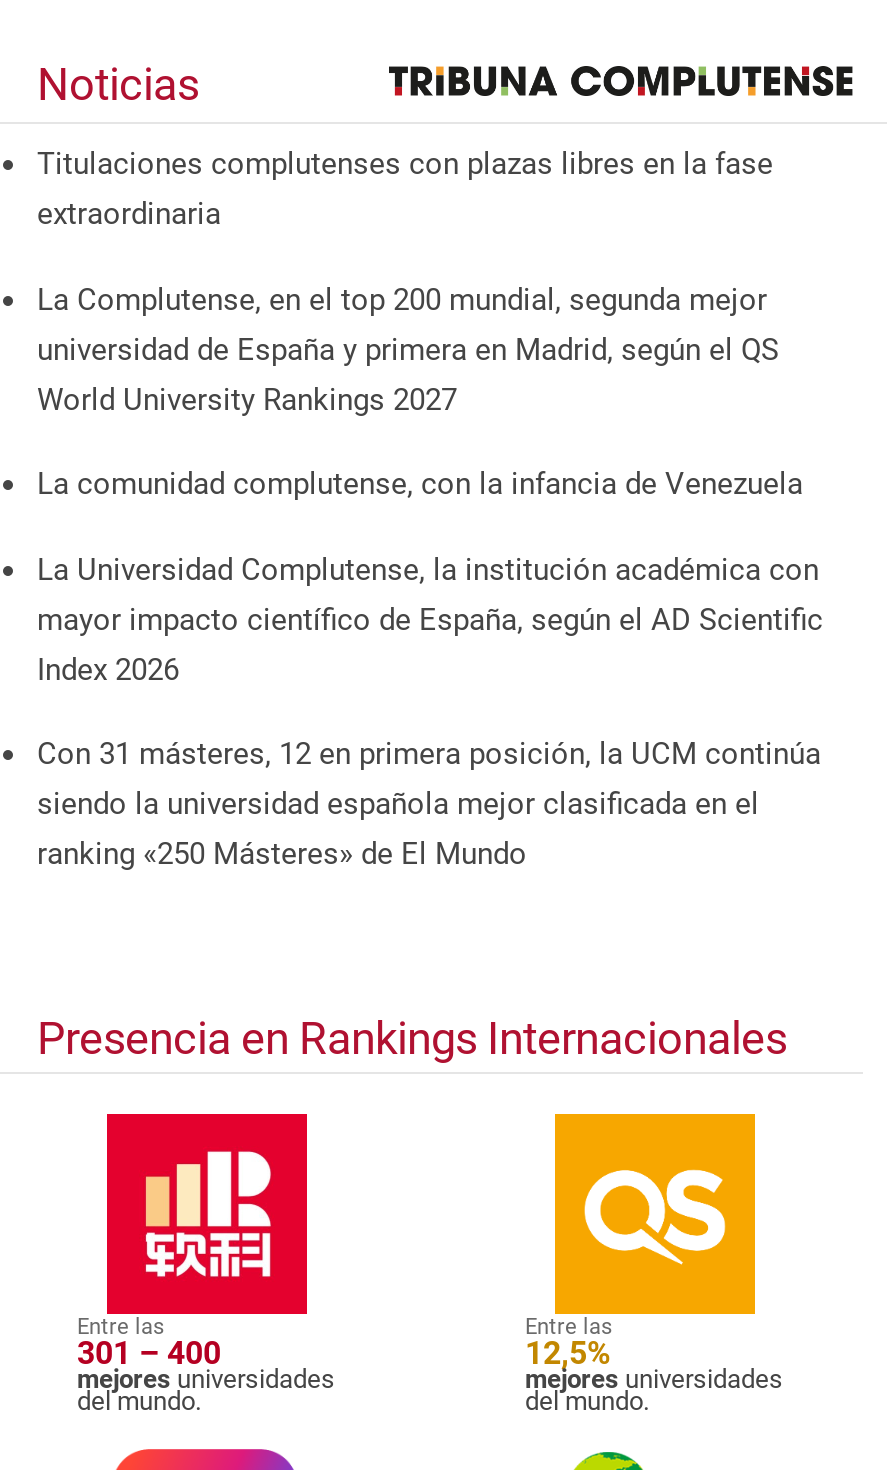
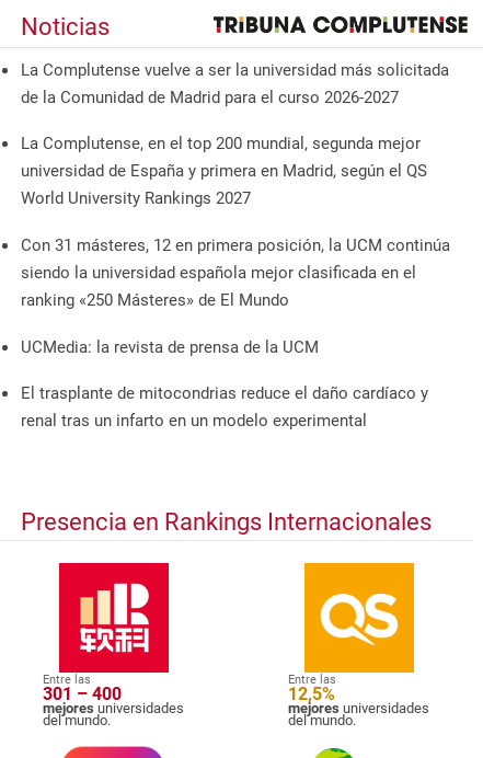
[37,146,773,232] Titulaciones complutenses con plazas libres en la fase | extraordinaria -> [21,60,449,107] La Complutense vuelve a ser la universidad más solicitada | de la Comunidad de Madrid para el curso 2026-2027
[37,466,823,687] La comunidad complutense, con la infancia de Venezuela | La Universidad Complutense, la institución académica con | mayor impacto científico de España, según el AD Scientific | Index 2026 -> none
moved [37,736,821,872] -> [21,236,450,310]: Con 31 másteres, 12 en primera posición, la UCM continúa | siendo la universidad española mejor clasificada en el | ranking «250 Másteres» de El Mundo
none -> [21,337,428,431] UCMedia: la revista de prensa de la UCM | El trasplante de mitocondrias reduce el daño cardíaco y | renal tras un infarto en un modelo experimental

